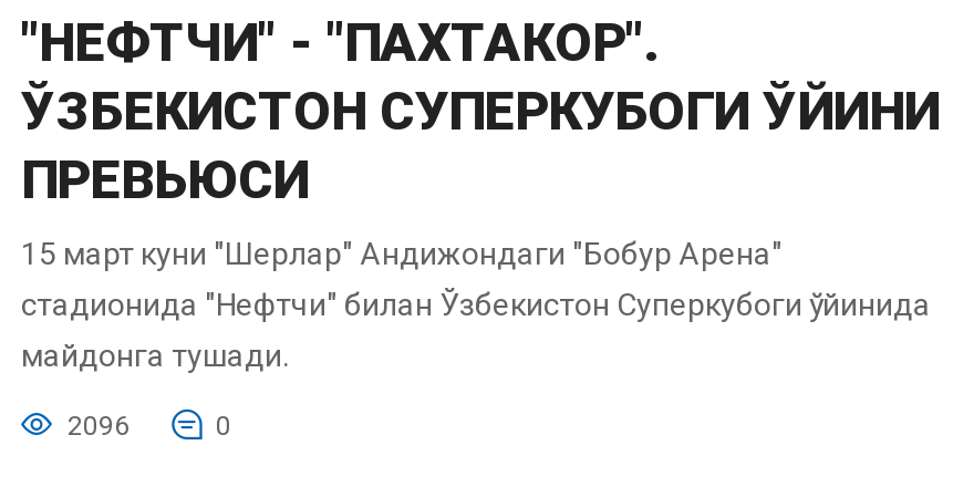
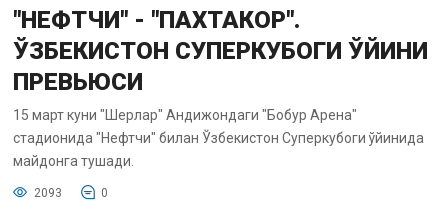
[68,411,130,442] 2096 -> [34,186,62,200] 2093

